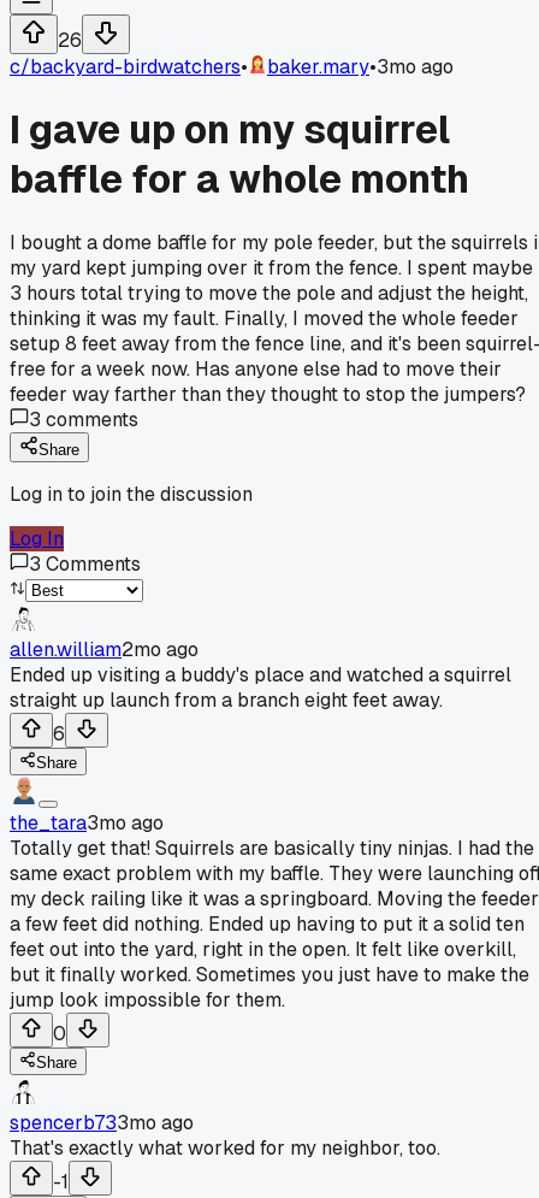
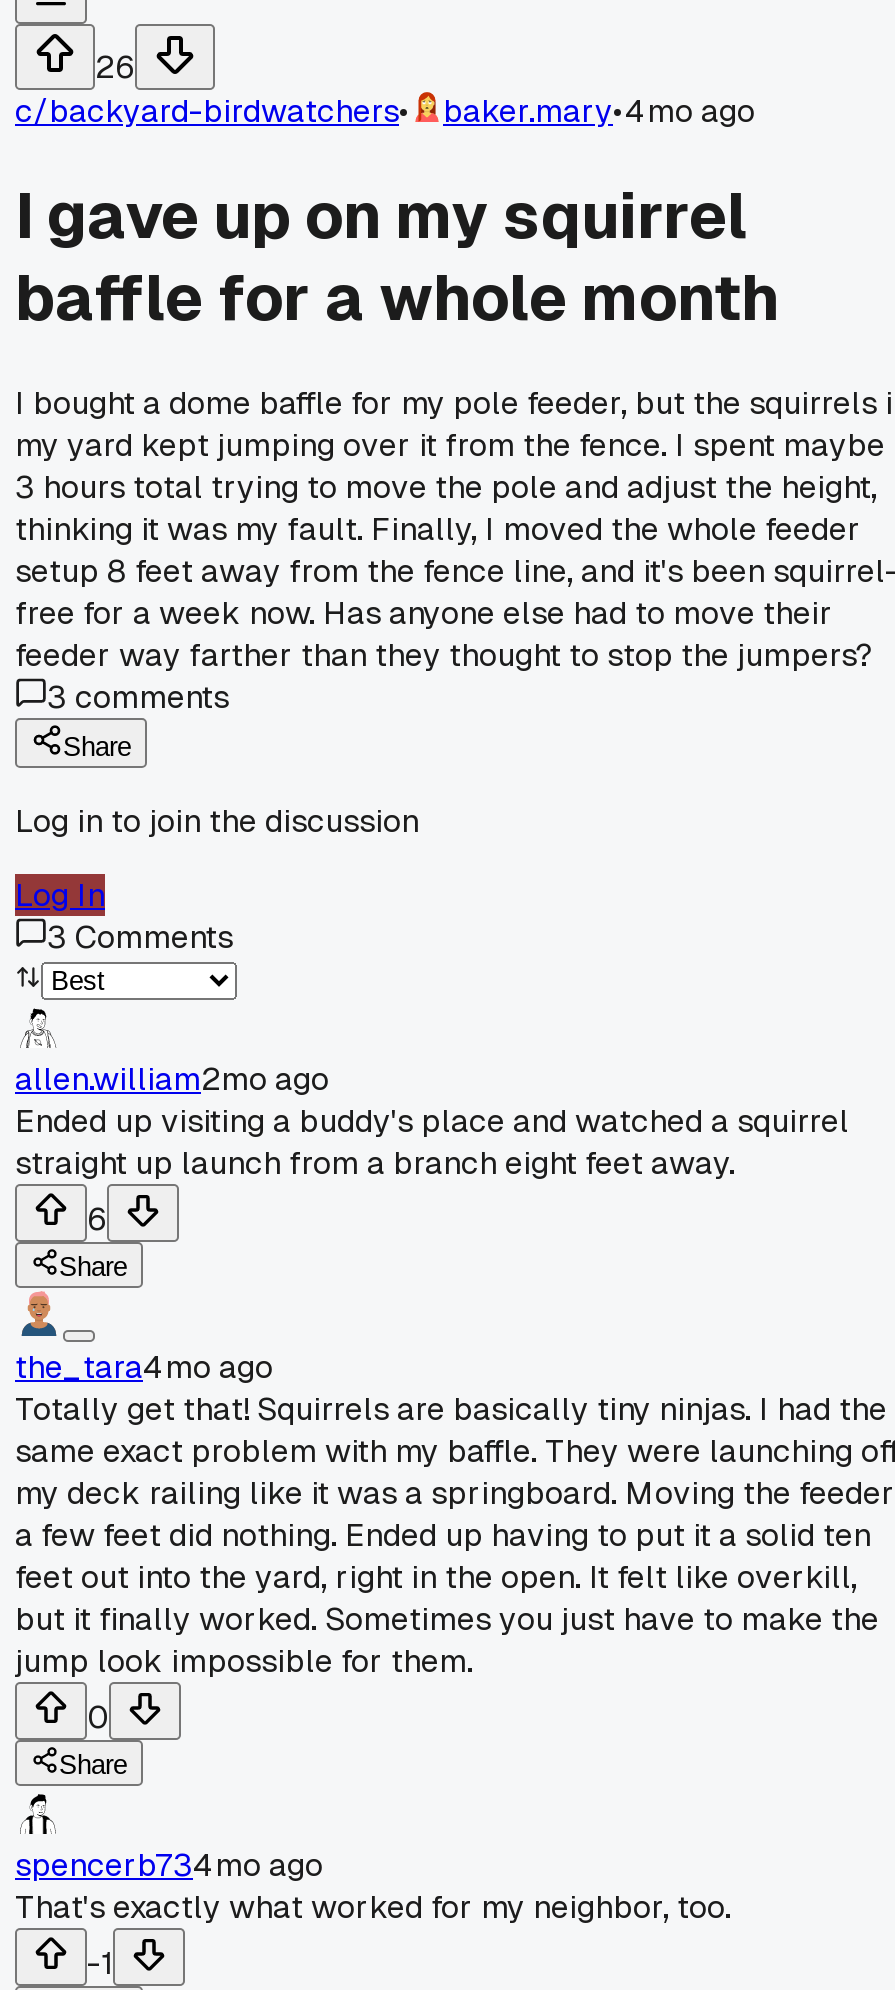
[267,54,454,79] baker.mary•3mo ago -> [443,90,755,132] baker.mary•4mo ago
[10,810,164,835] the_tara3mo ago -> [15,1346,273,1388] the_tara4mo ago
[10,1110,194,1135] spencerb733mo ago -> [15,1844,323,1886] spencerb734mo ago

